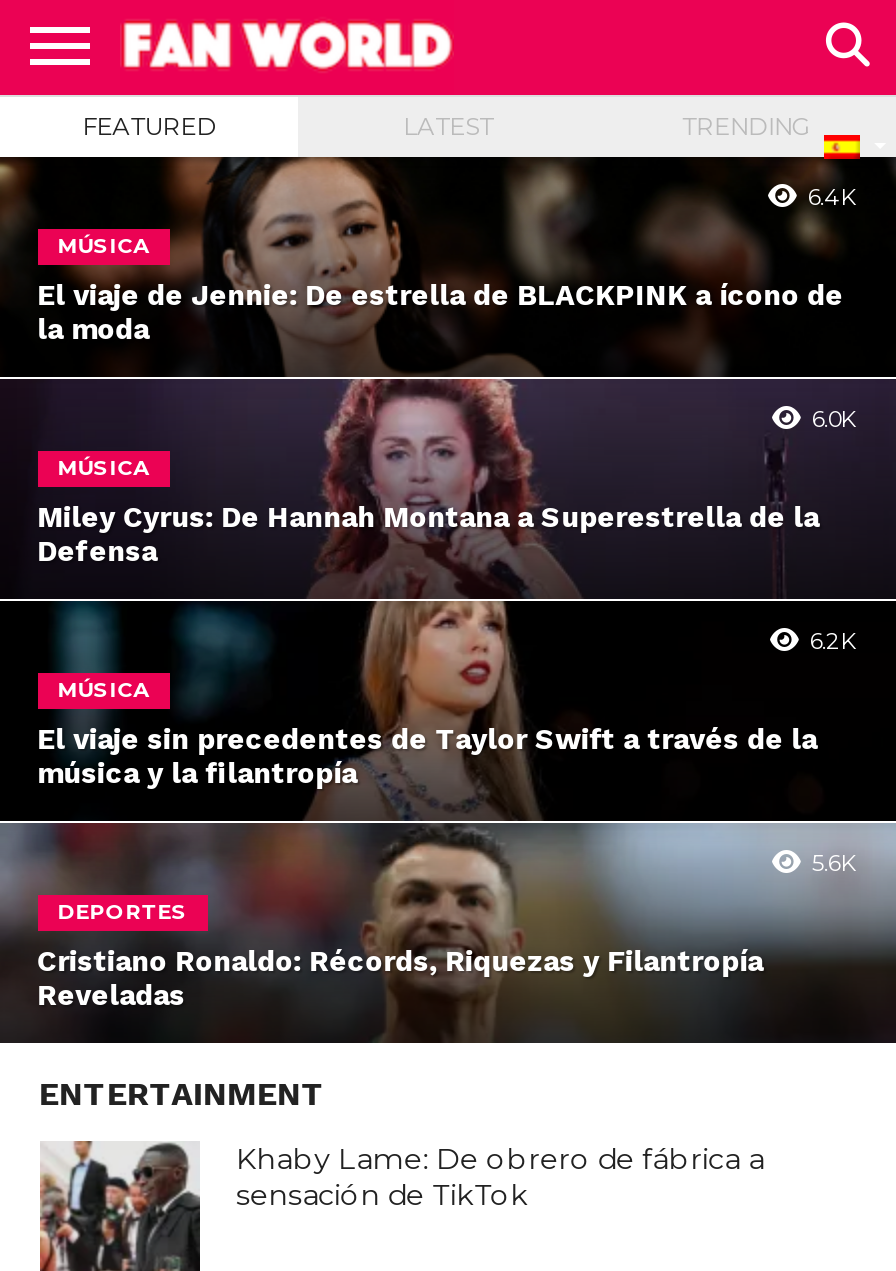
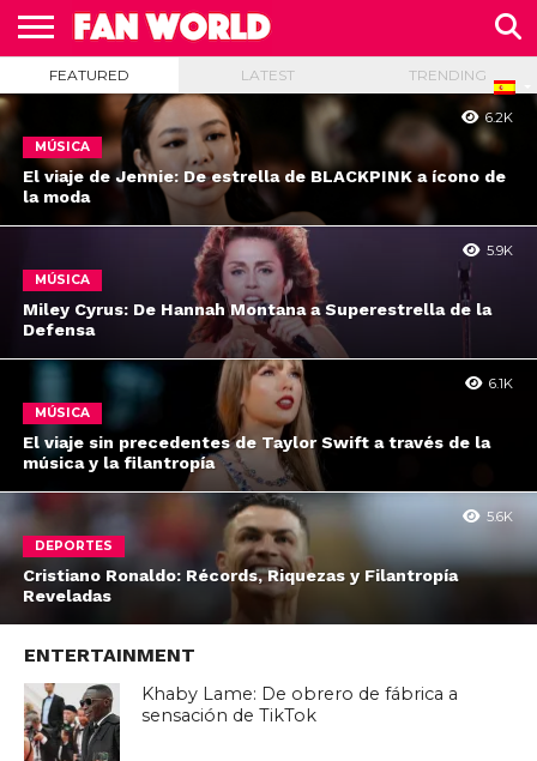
[808,183,856,211] 6.4K -> [485,109,513,126] 6.2K
[812,405,856,433] 6.0K -> [487,242,513,259] 5.9K
[810,627,856,655] 6.2K -> [489,375,513,392] 6.1K

